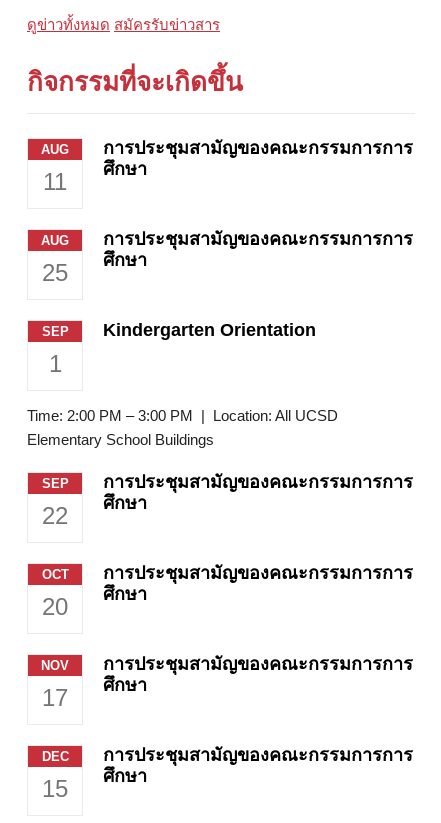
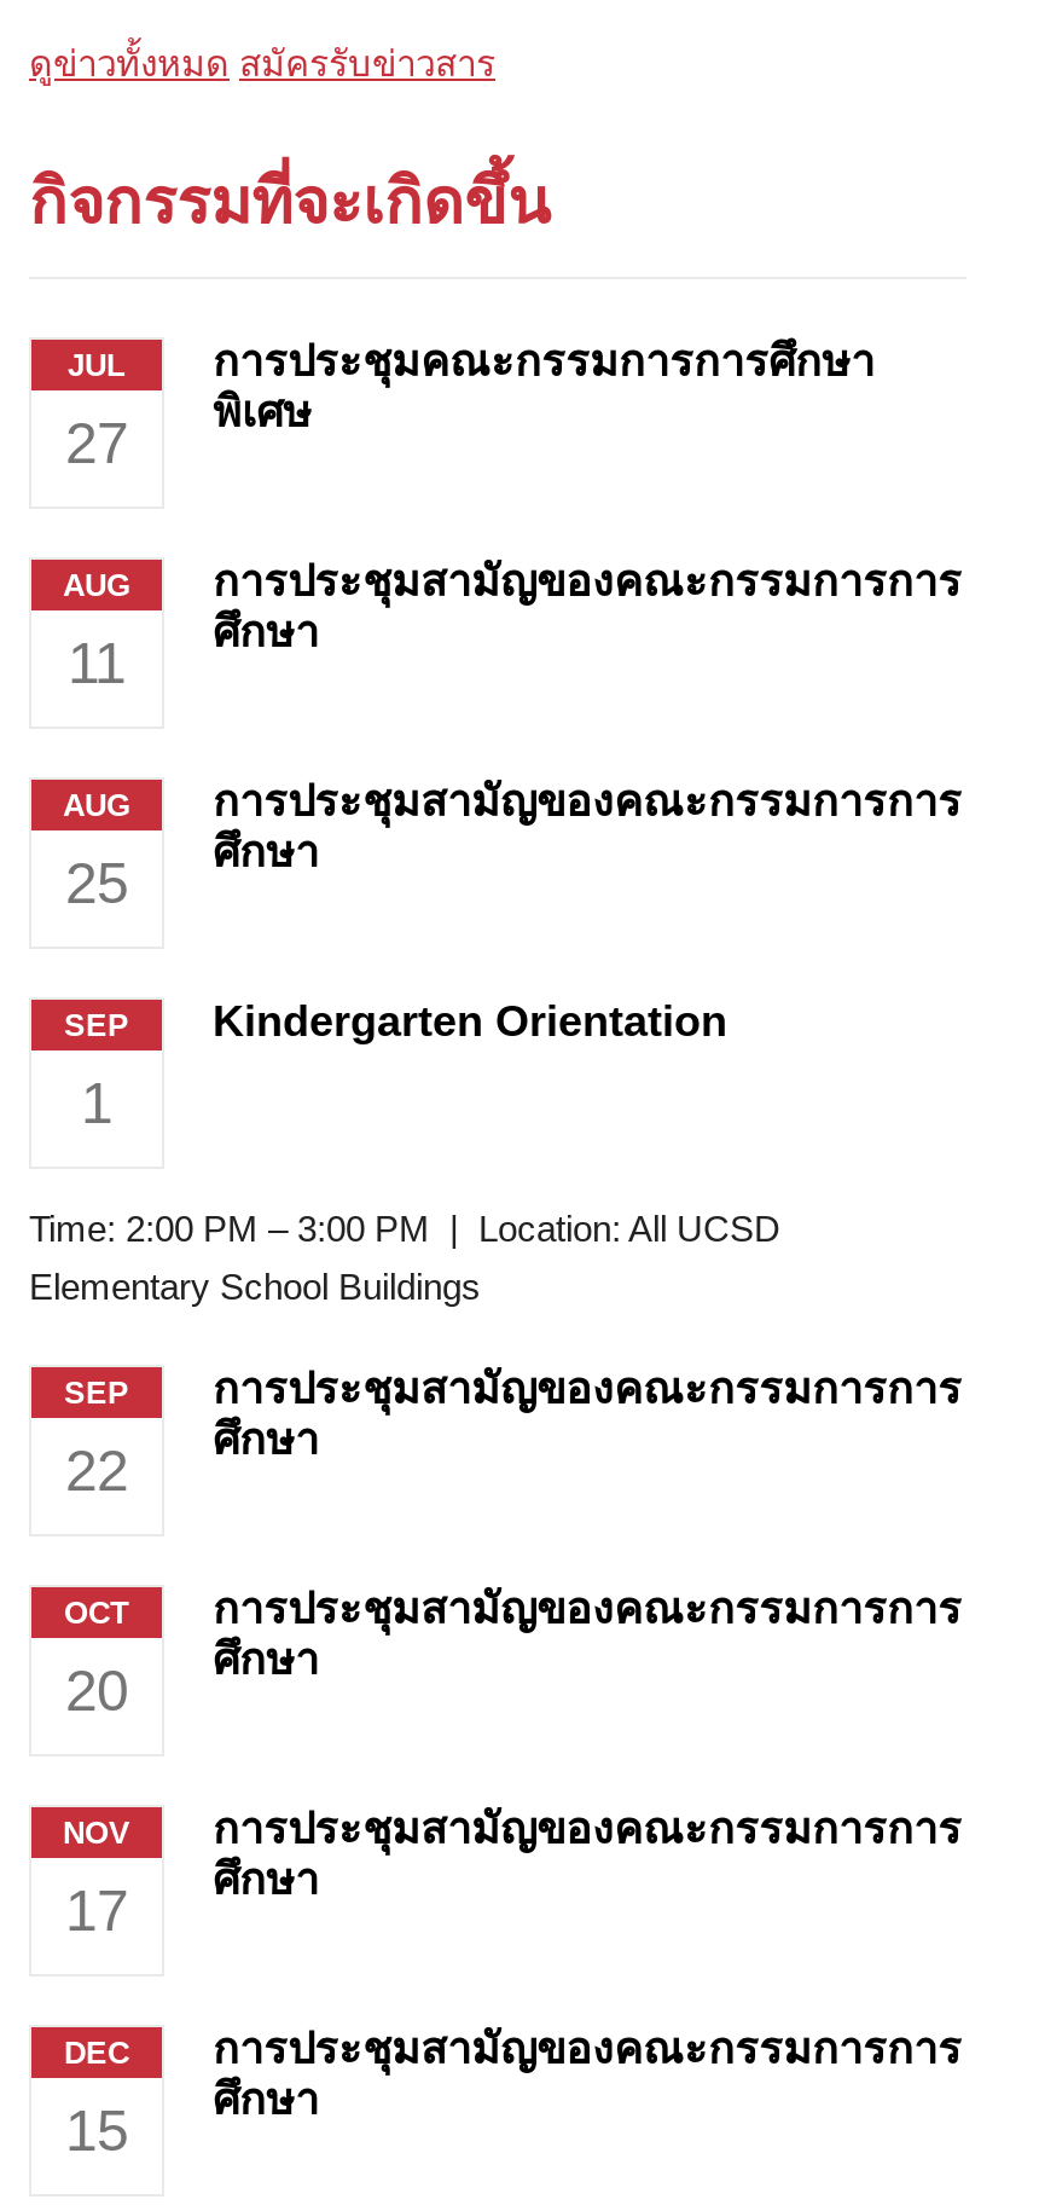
none -> [65,348,128,476] JUL | 27
none -> [213,338,875,437] การประชุมคณะกรรมการการศึกษา | พิเศษ

